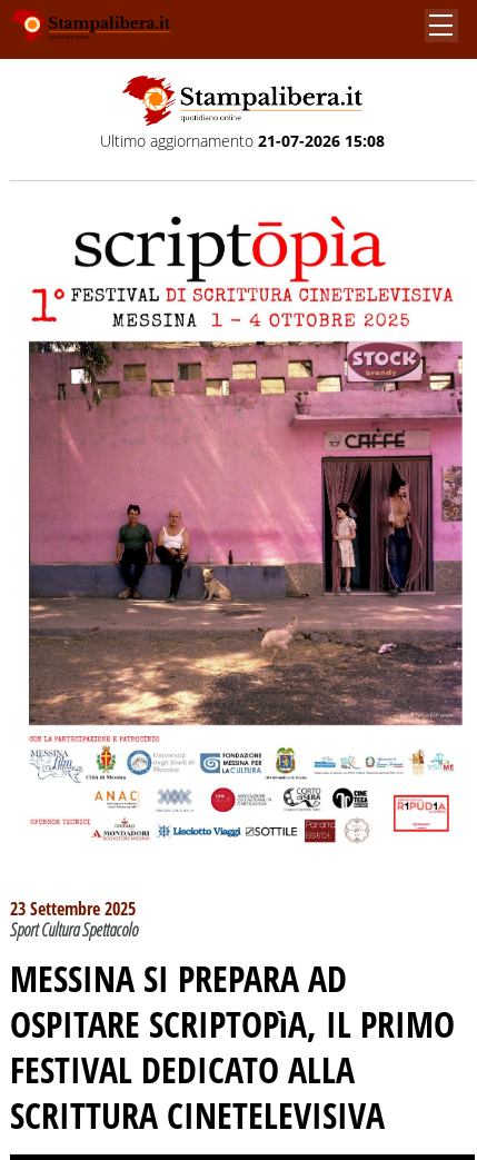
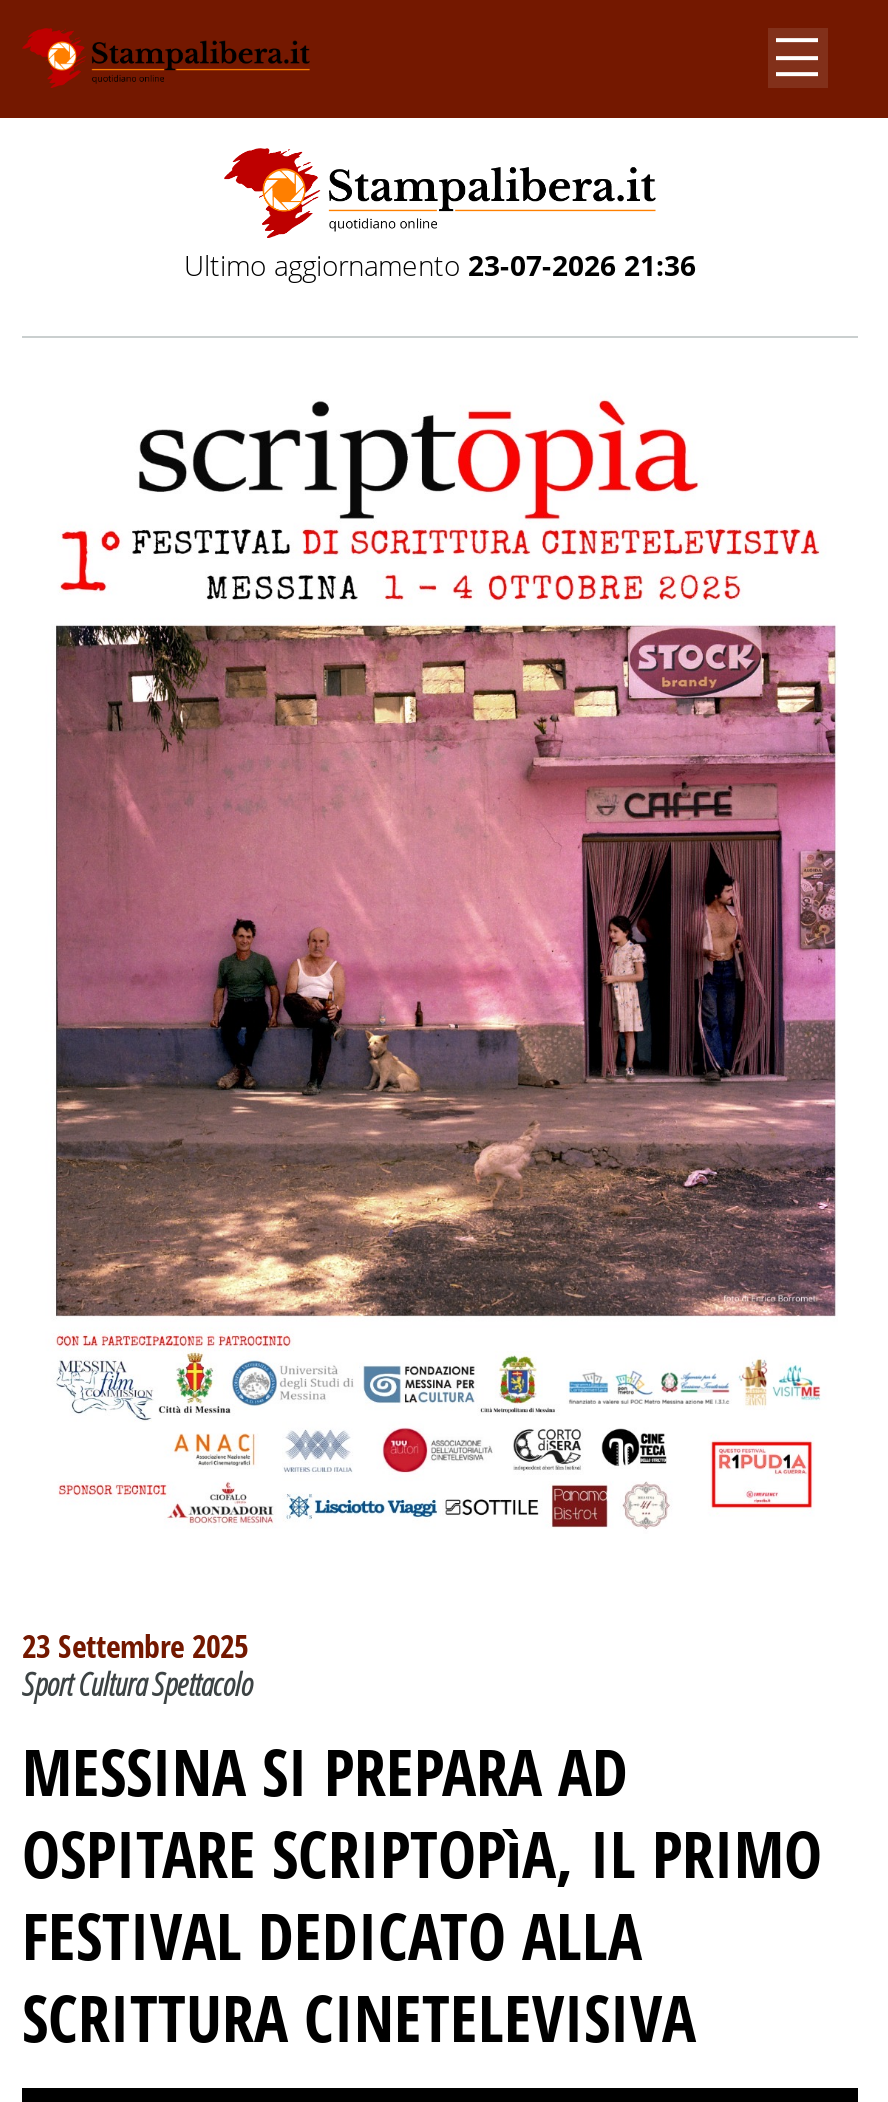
[100,130,385,151] Ultimo aggiornamento 21-07-2026 15:08 -> [184,246,696,284] Ultimo aggiornamento 23-07-2026 21:36

